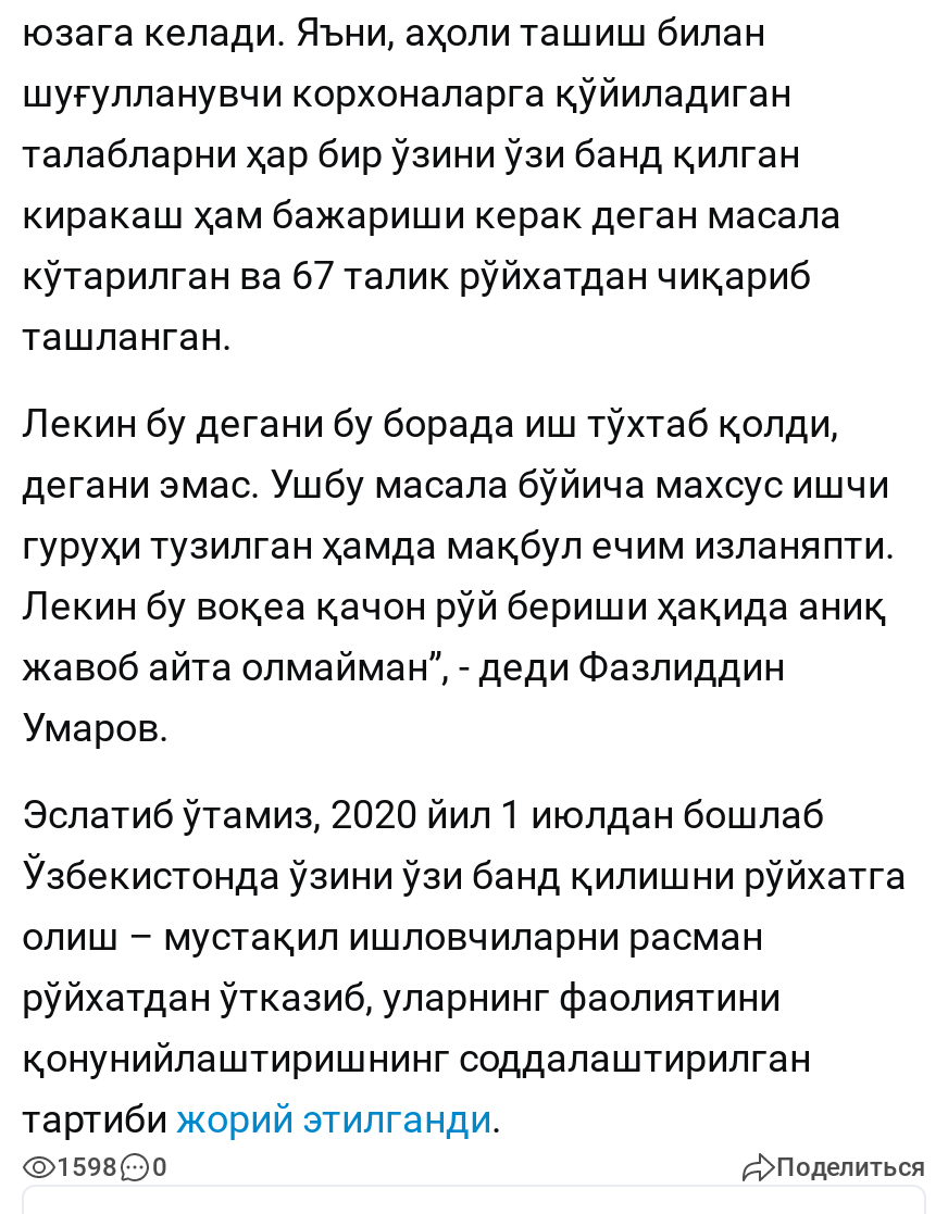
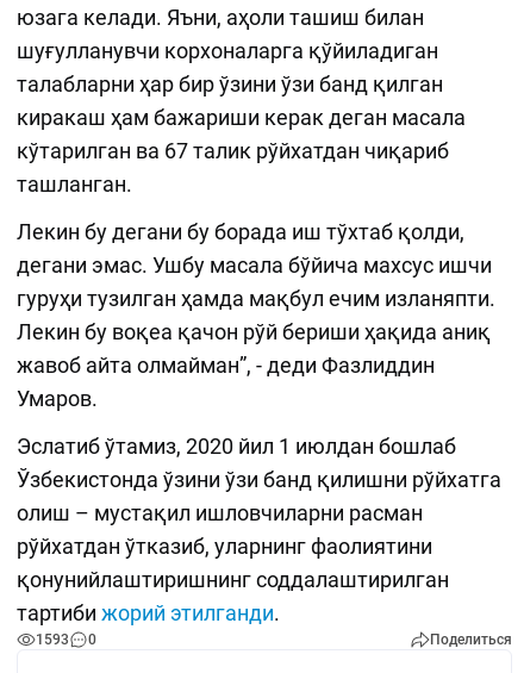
[57,1152,167,1183] 1598 0 -> [36,632,96,648] 1593 0

